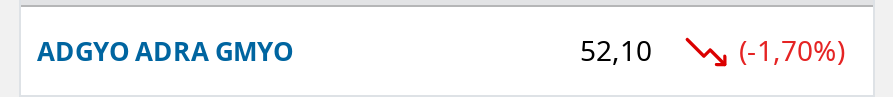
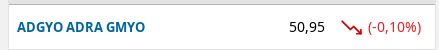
[580,31,652,69] 52,10 -> [288,17,324,36] 50,95
[739,31,845,69] (-1,70%) -> [368,17,421,36] (-0,10%)

